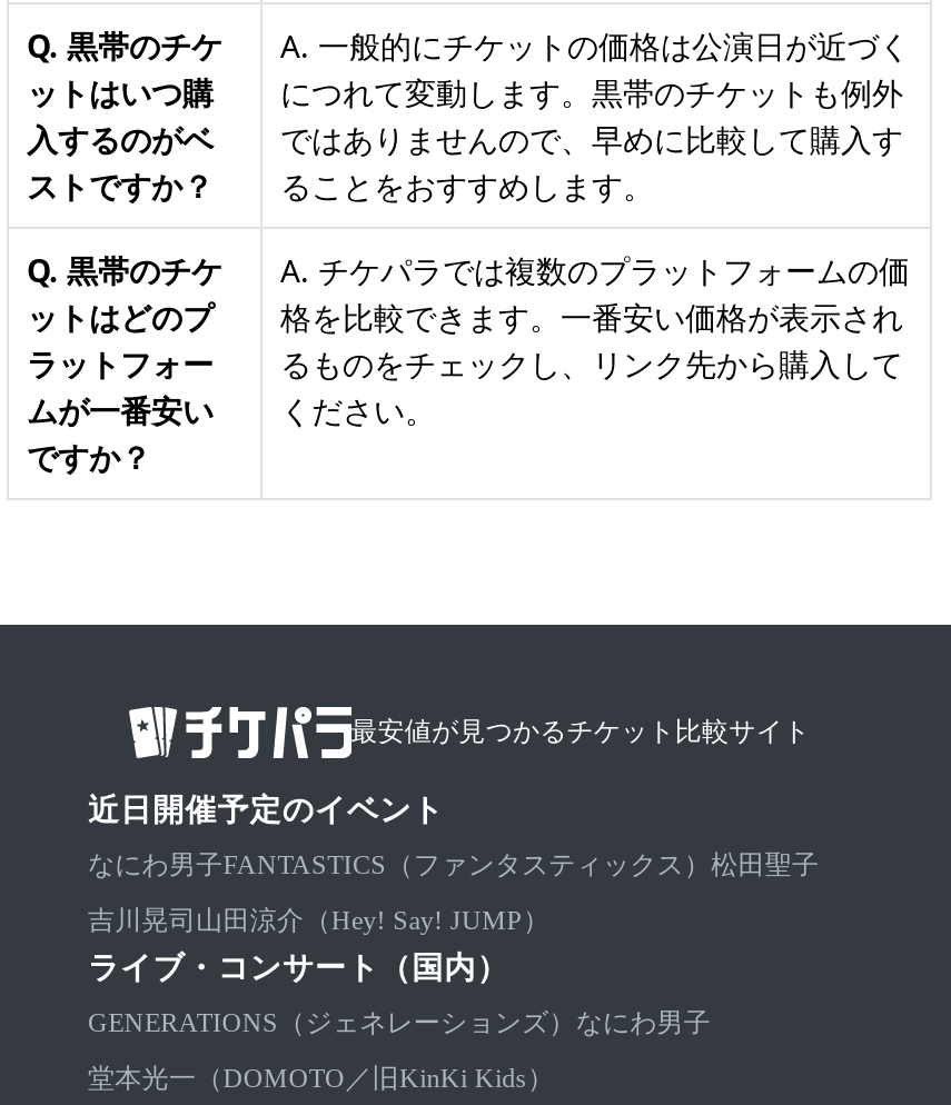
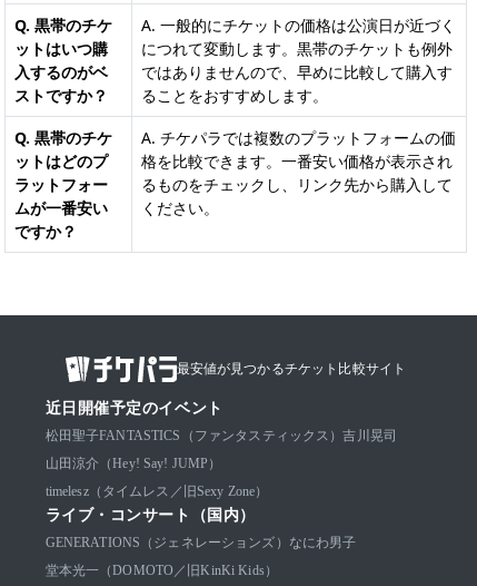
[88,850,819,936] なにわ男子FANTASTICS（ファンタスティックス）松田聖子 | 吉川晃司山田涼介（Hey! Say! JUMP） -> [45,428,397,499] 松田聖子FANTASTICS（ファンタスティックス）吉川晃司 | 山田涼介（Hey! Say! JUMP） | timelesz（タイムレス／旧Sexy Zone）

